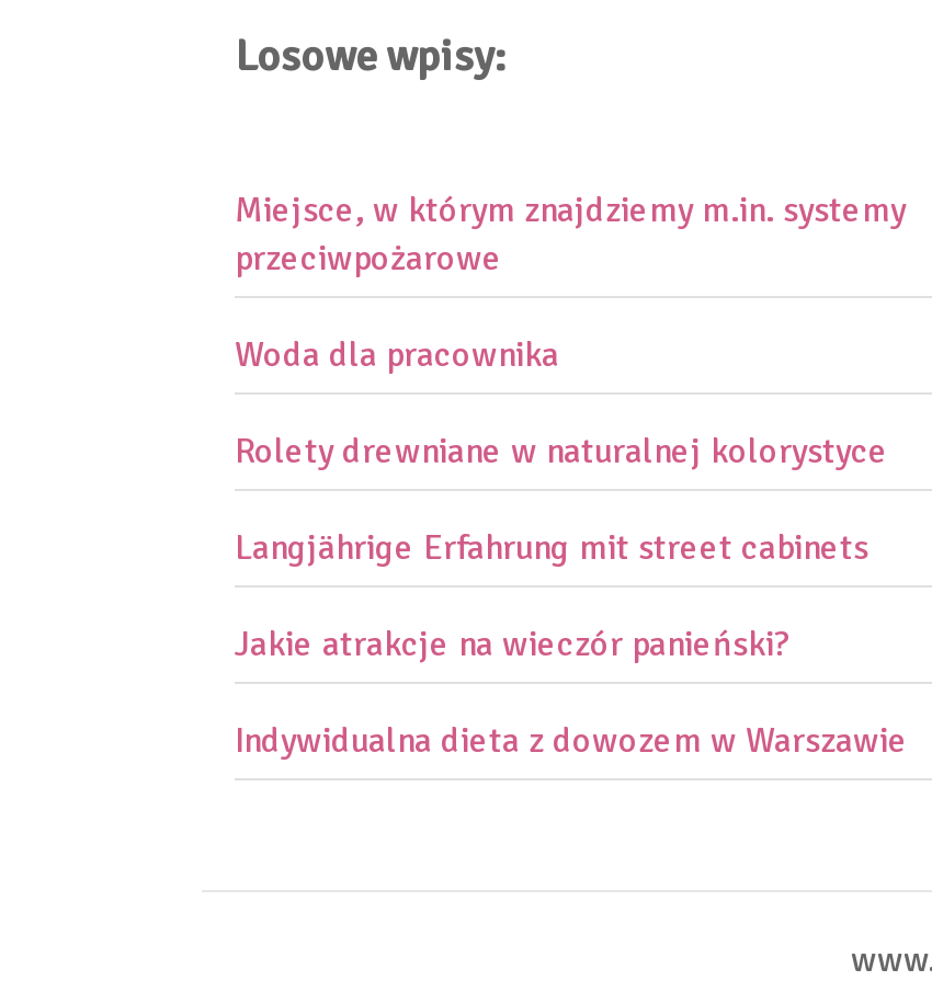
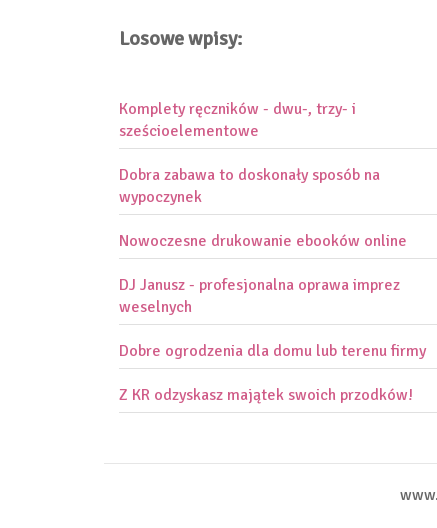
[235,190,906,282] Miejsce, w którym znajdziemy m.in. systemy | przeciwpożarowe -> [119,98,356,140] Komplety ręczników - dwu-, trzy- i | sześcioelementowe
[235,334,559,378] Woda dla pracownika -> [119,164,380,206] Dobra zabawa to doskonały sposób na | wypoczynek
[235,431,888,475] Rolety drewniane w naturalnej kolorystyce -> [119,230,407,250] Nowoczesne drukowanie ebooków online
[235,527,868,571] Langjährige Erfahrung mit street cabinets -> [119,274,400,316] DJ Janusz - profesjonalna oprawa imprez | weselnych
[235,624,789,668] Jakie atrakcje na wieczór panieński? -> [119,340,426,360] Dobre ogrodzenia dla domu lub terenu firmy
[235,720,908,764] Indywidualna dieta z dowozem w Warszawie -> [119,384,413,404] Z KR odzyskasz majątek swoich przodków!

